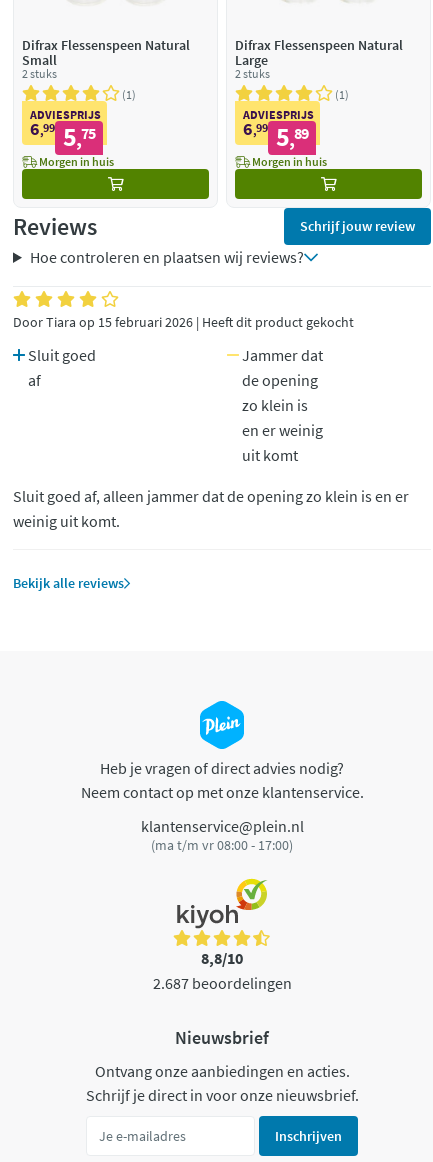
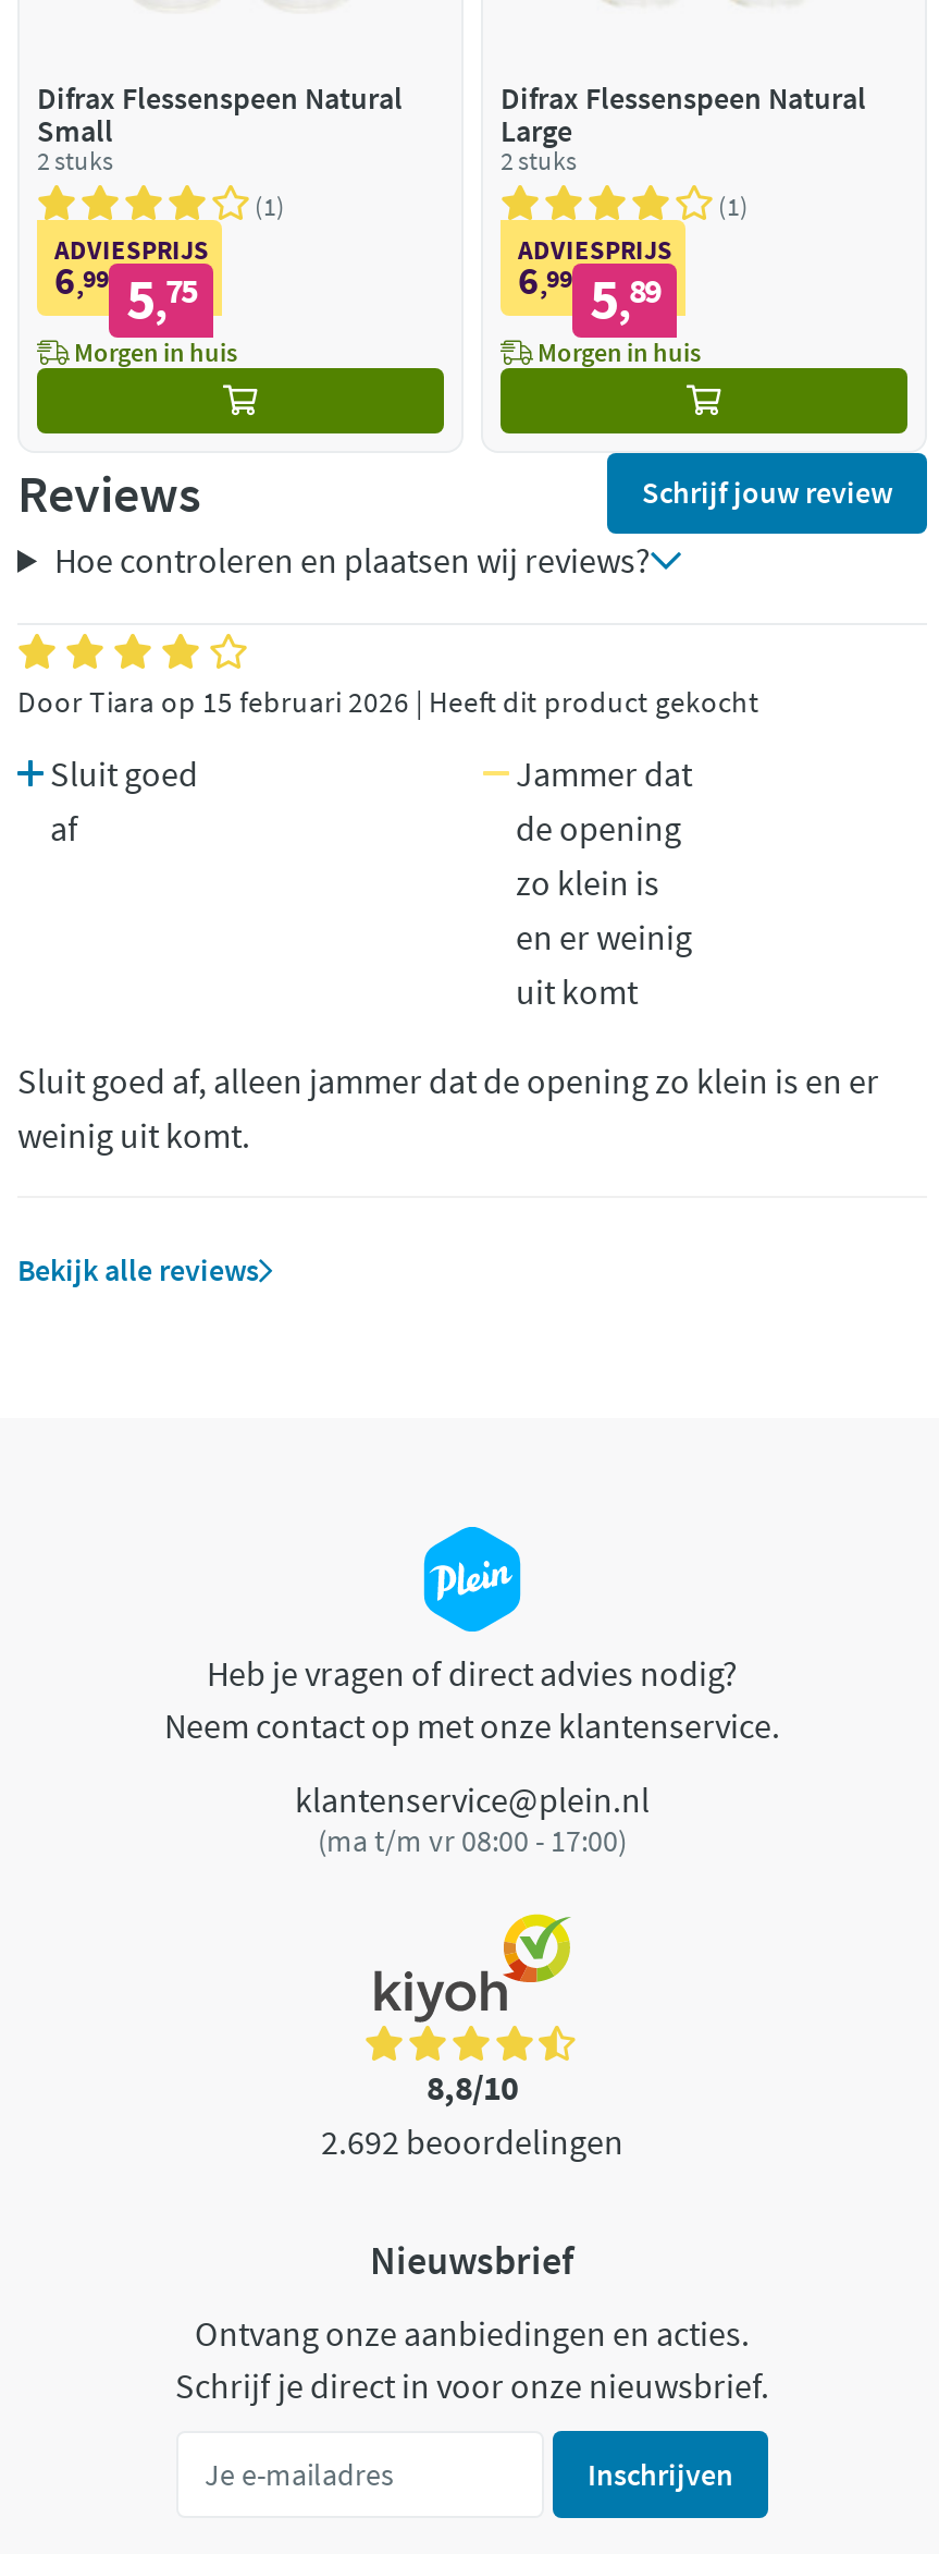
[152,973,291,993] 2.687 beoordelingen -> [321,2120,623,2164] 2.692 beoordelingen

